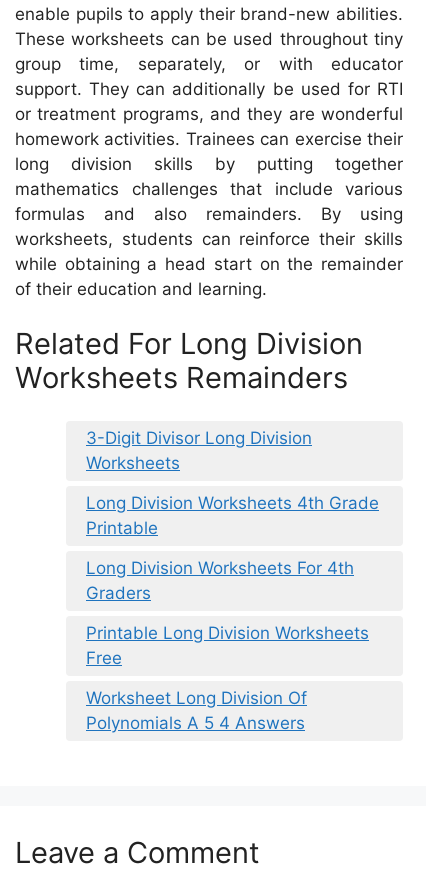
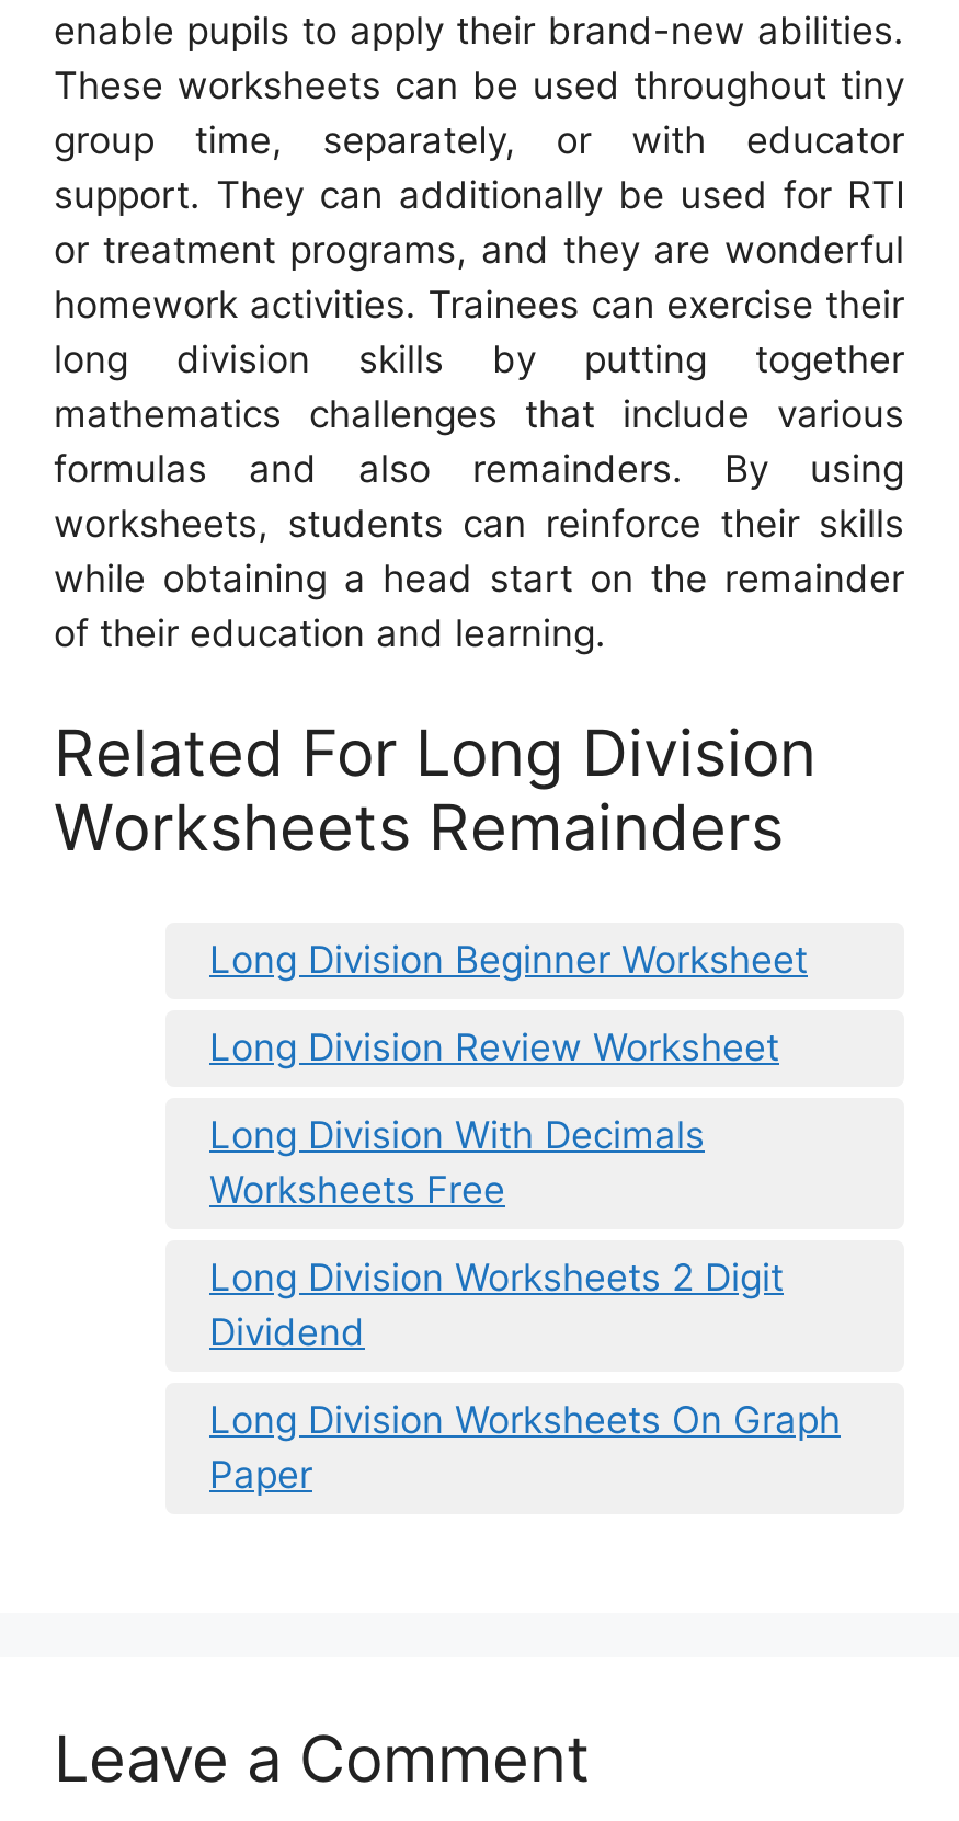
[86,428,312,473] 3-Digit Divisor Long Division | Worksheets -> [209,937,808,981] Long Division Beginner Worksheet
[86,493,379,538] Long Division Worksheets 4th Grade | Printable -> [209,1025,779,1069] Long Division Review Worksheet
[86,558,354,603] Long Division Worksheets For 4th | Graders -> [209,1113,705,1211] Long Division With Decimals | Worksheets Free
[86,623,369,668] Printable Long Division Worksheets | Free -> [209,1255,784,1354] Long Division Worksheets 2 Digit | Dividend
[86,688,307,733] Worksheet Long Division Of | Polynomials A 5 4 Answers -> [209,1397,841,1496] Long Division Worksheets On Graph | Paper

